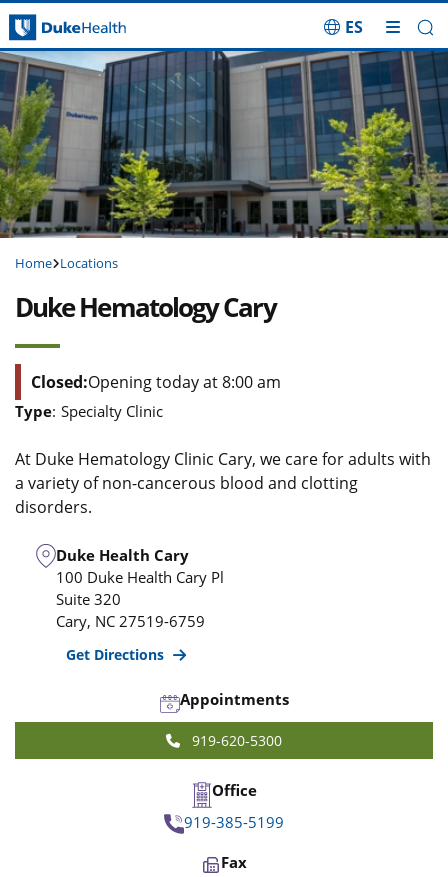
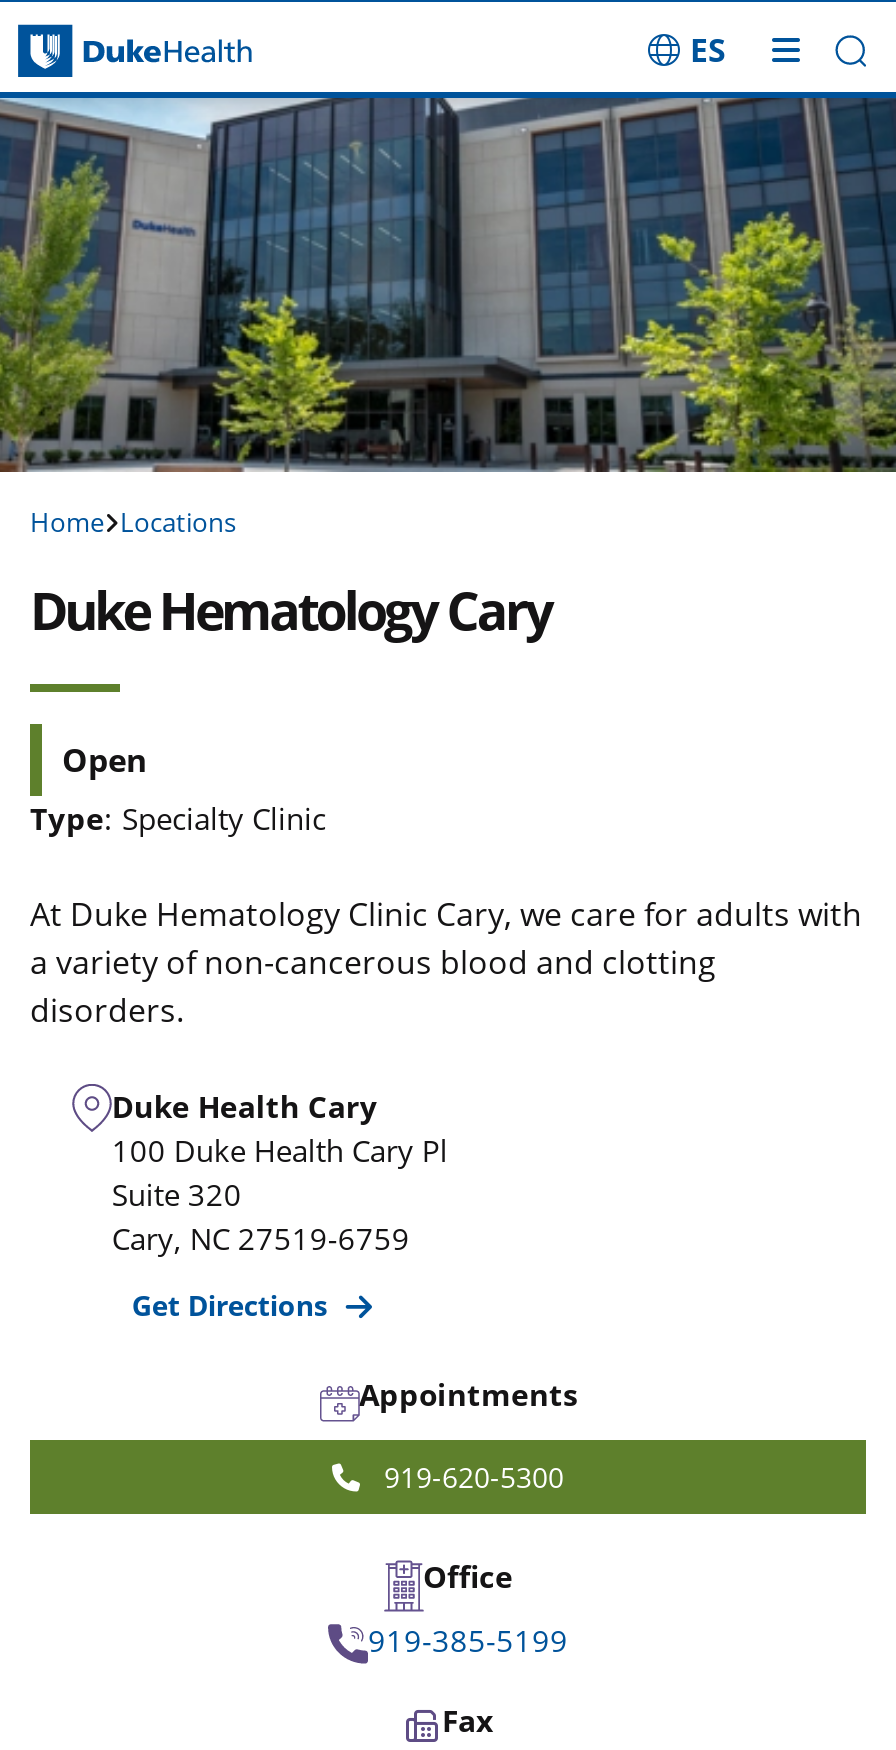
[31,371,281,393] Closed:Opening today at 8:00 am -> [62,737,148,781] Open

